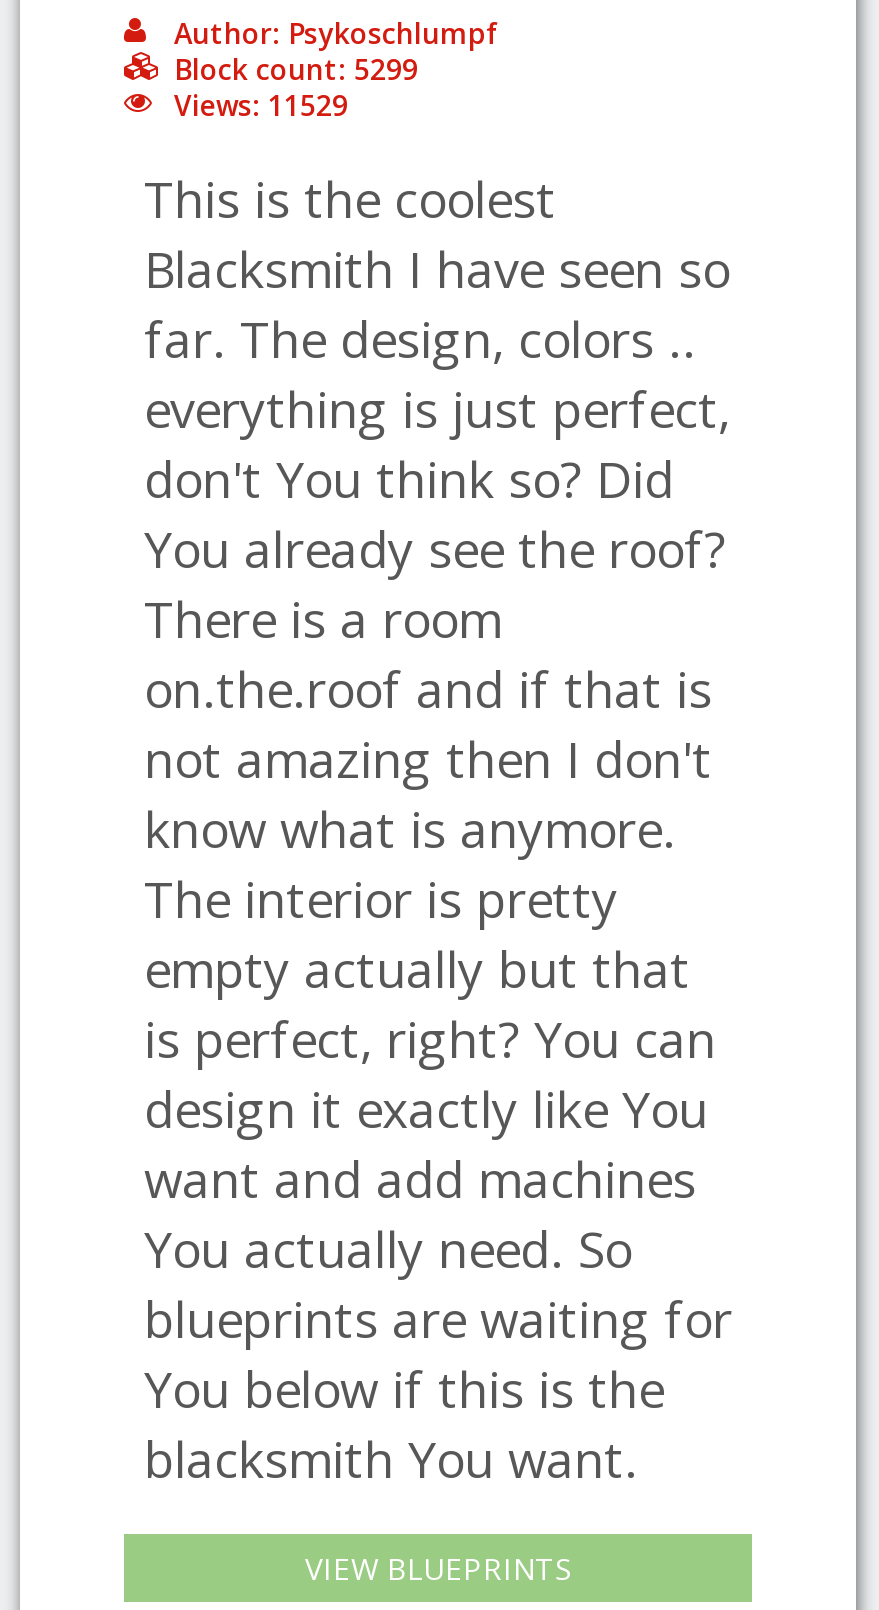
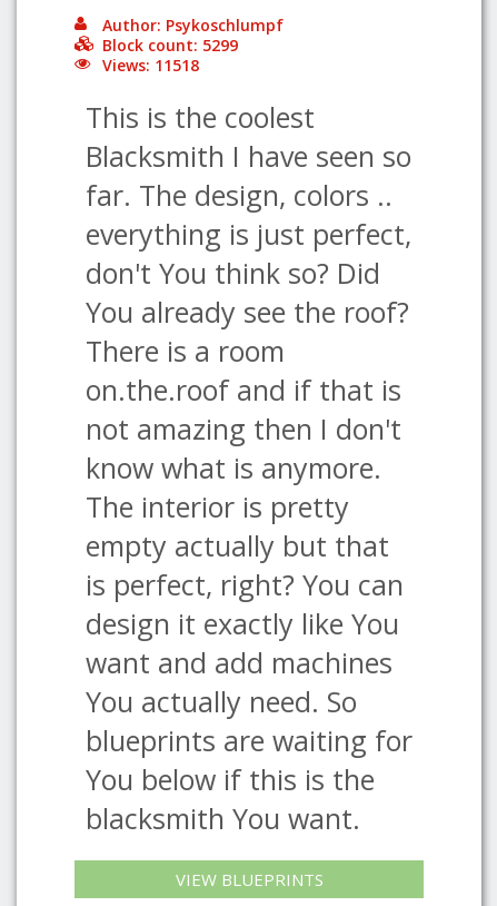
[174,86,348,124] Views: 11529 -> [102,55,199,76] Views: 11518

